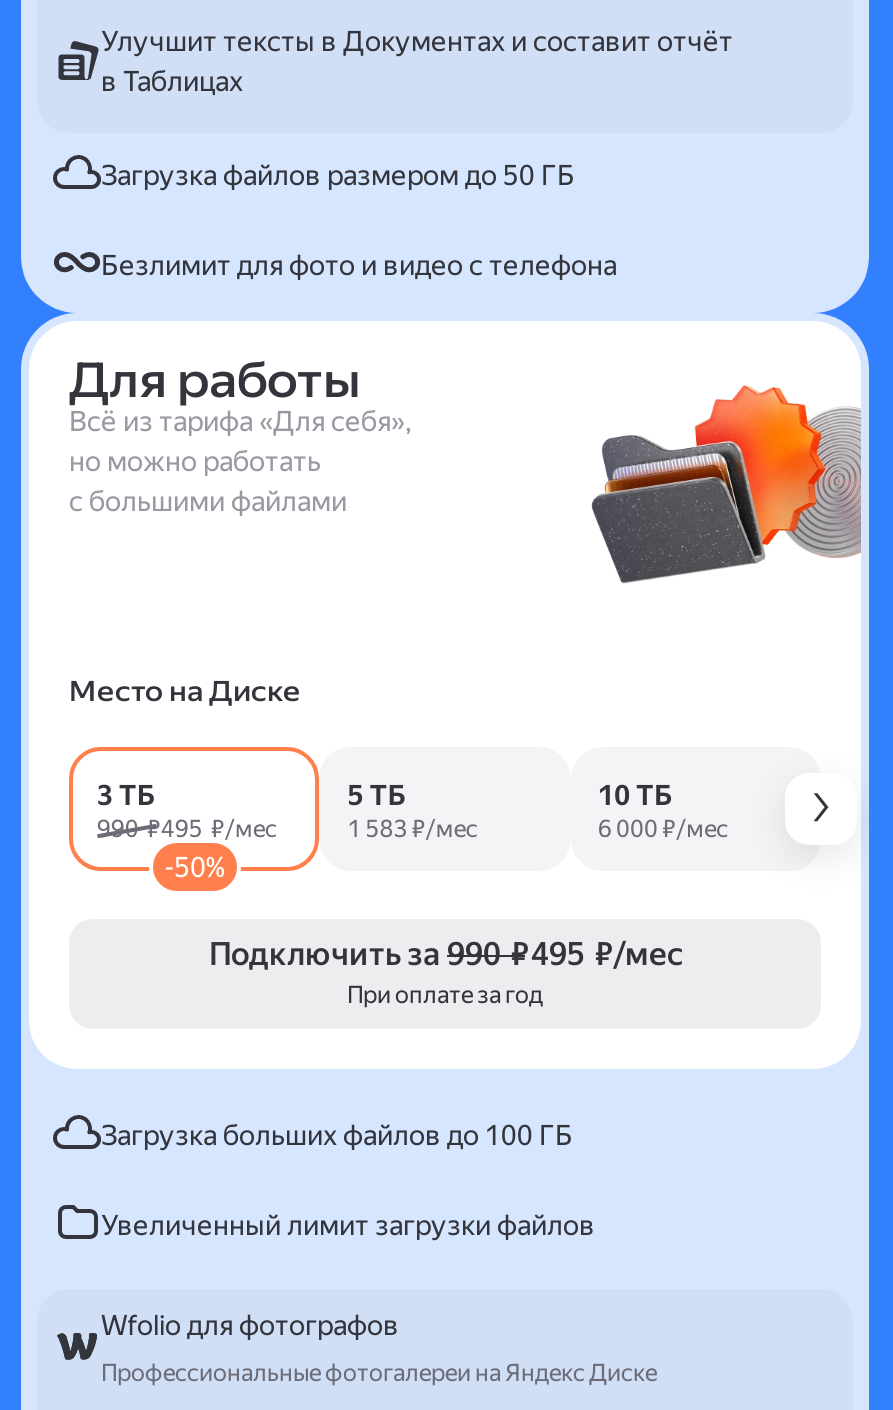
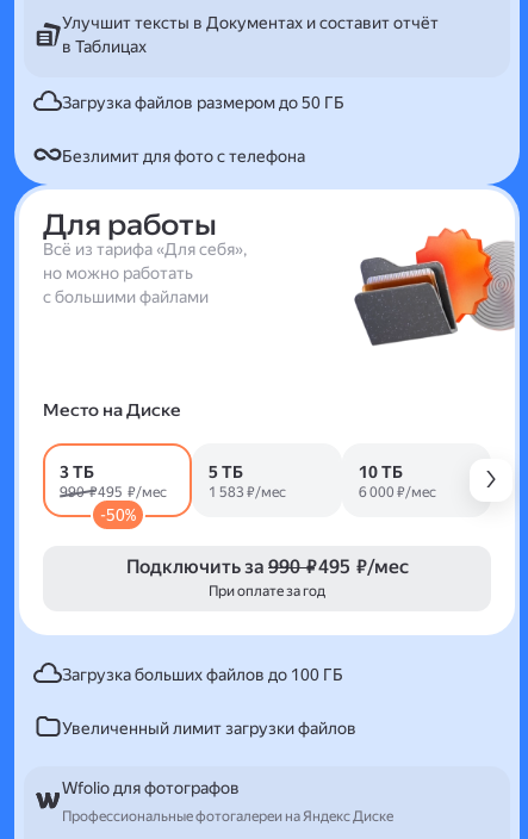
[101,248,617,280] Безлимит для фото и видео с телефона -> [62,146,305,165] Безлимит для фото с телефона

